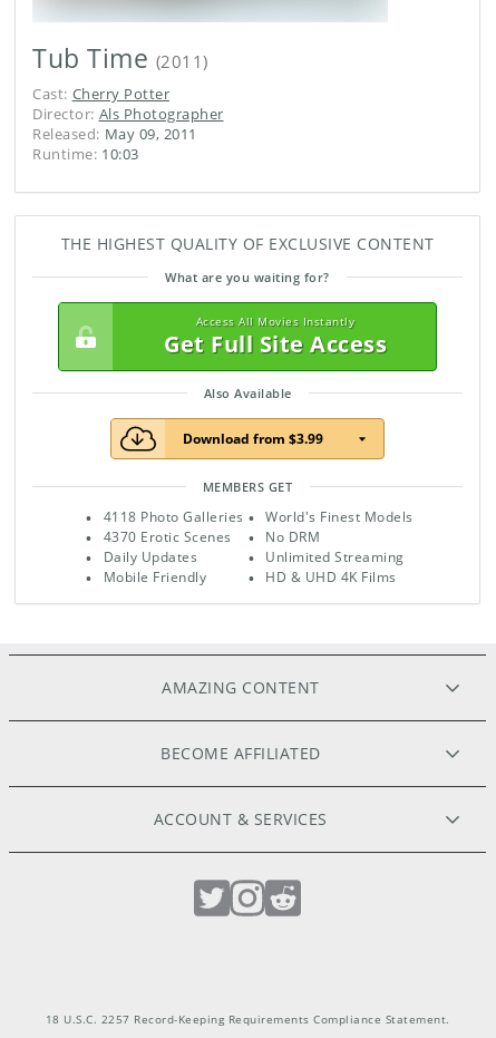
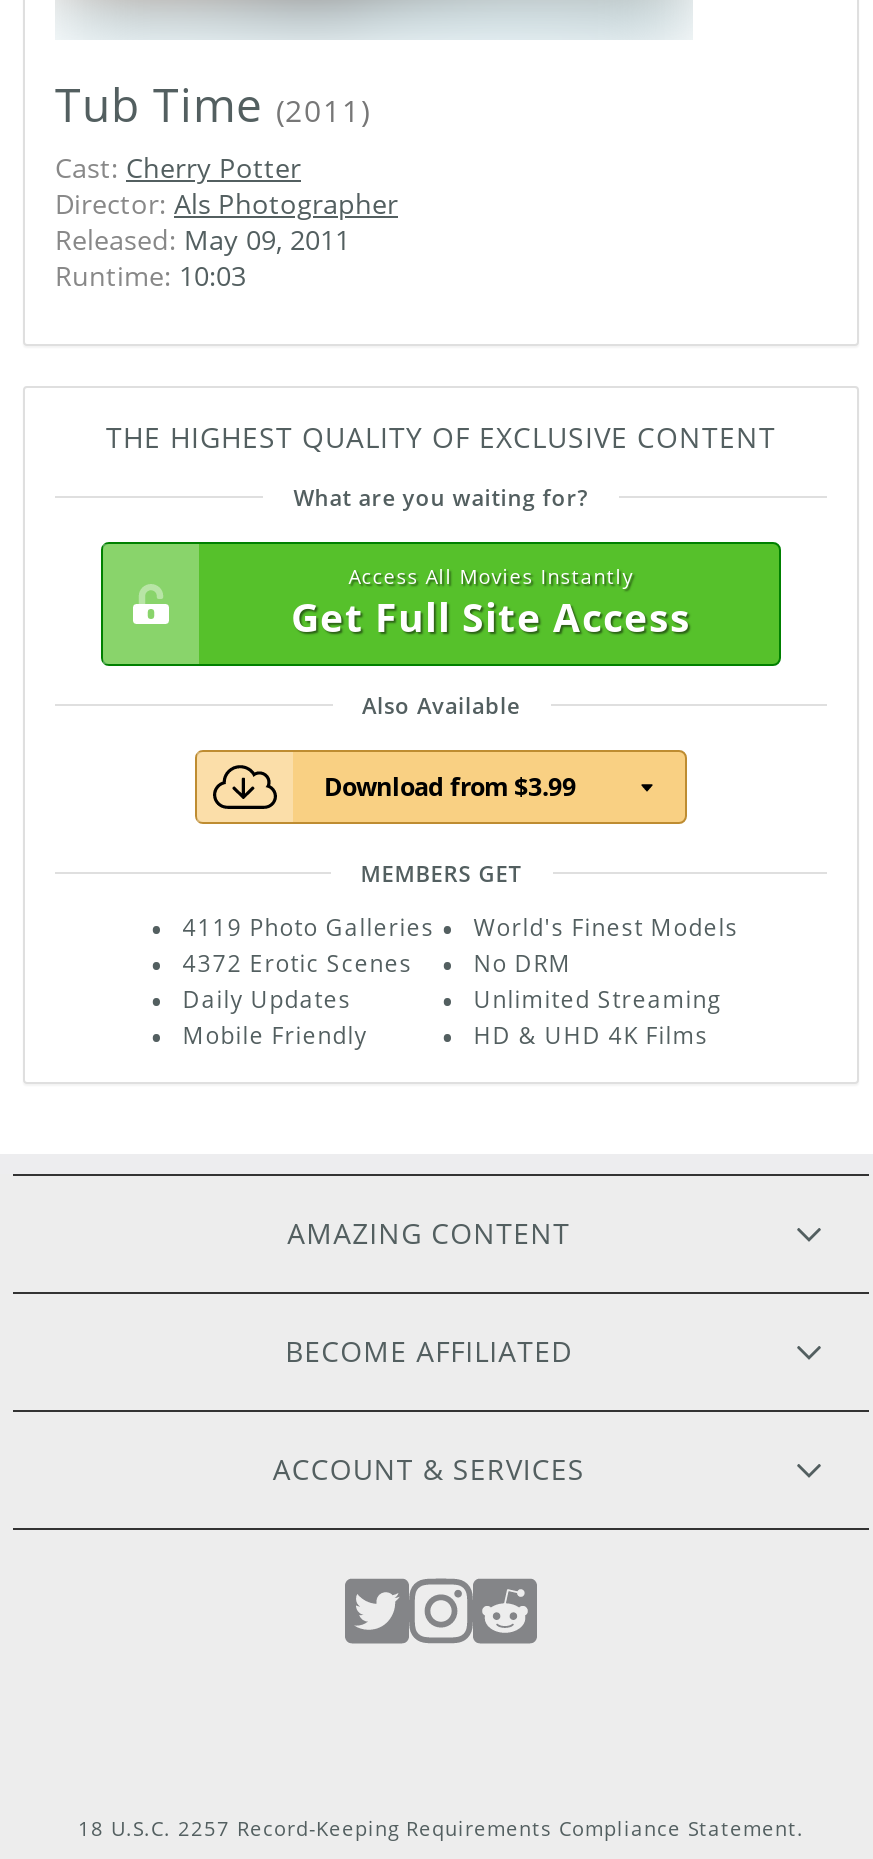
[103,508,244,525] 4118 Photo Galleries -> [183,912,435,942] 4119 Photo Galleries
[103,528,232,545] 4370 Erotic Scenes -> [183,948,413,978] 4372 Erotic Scenes

